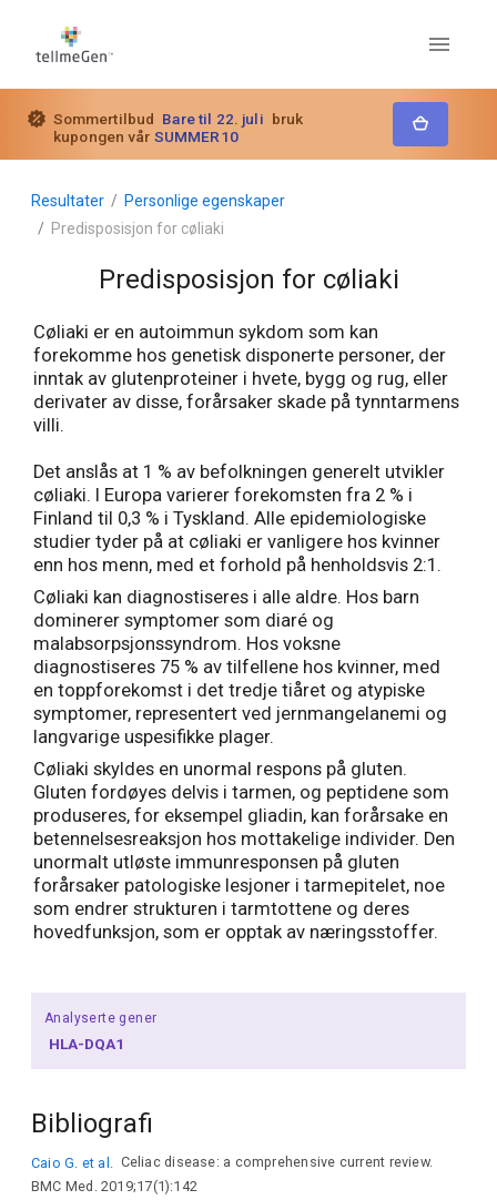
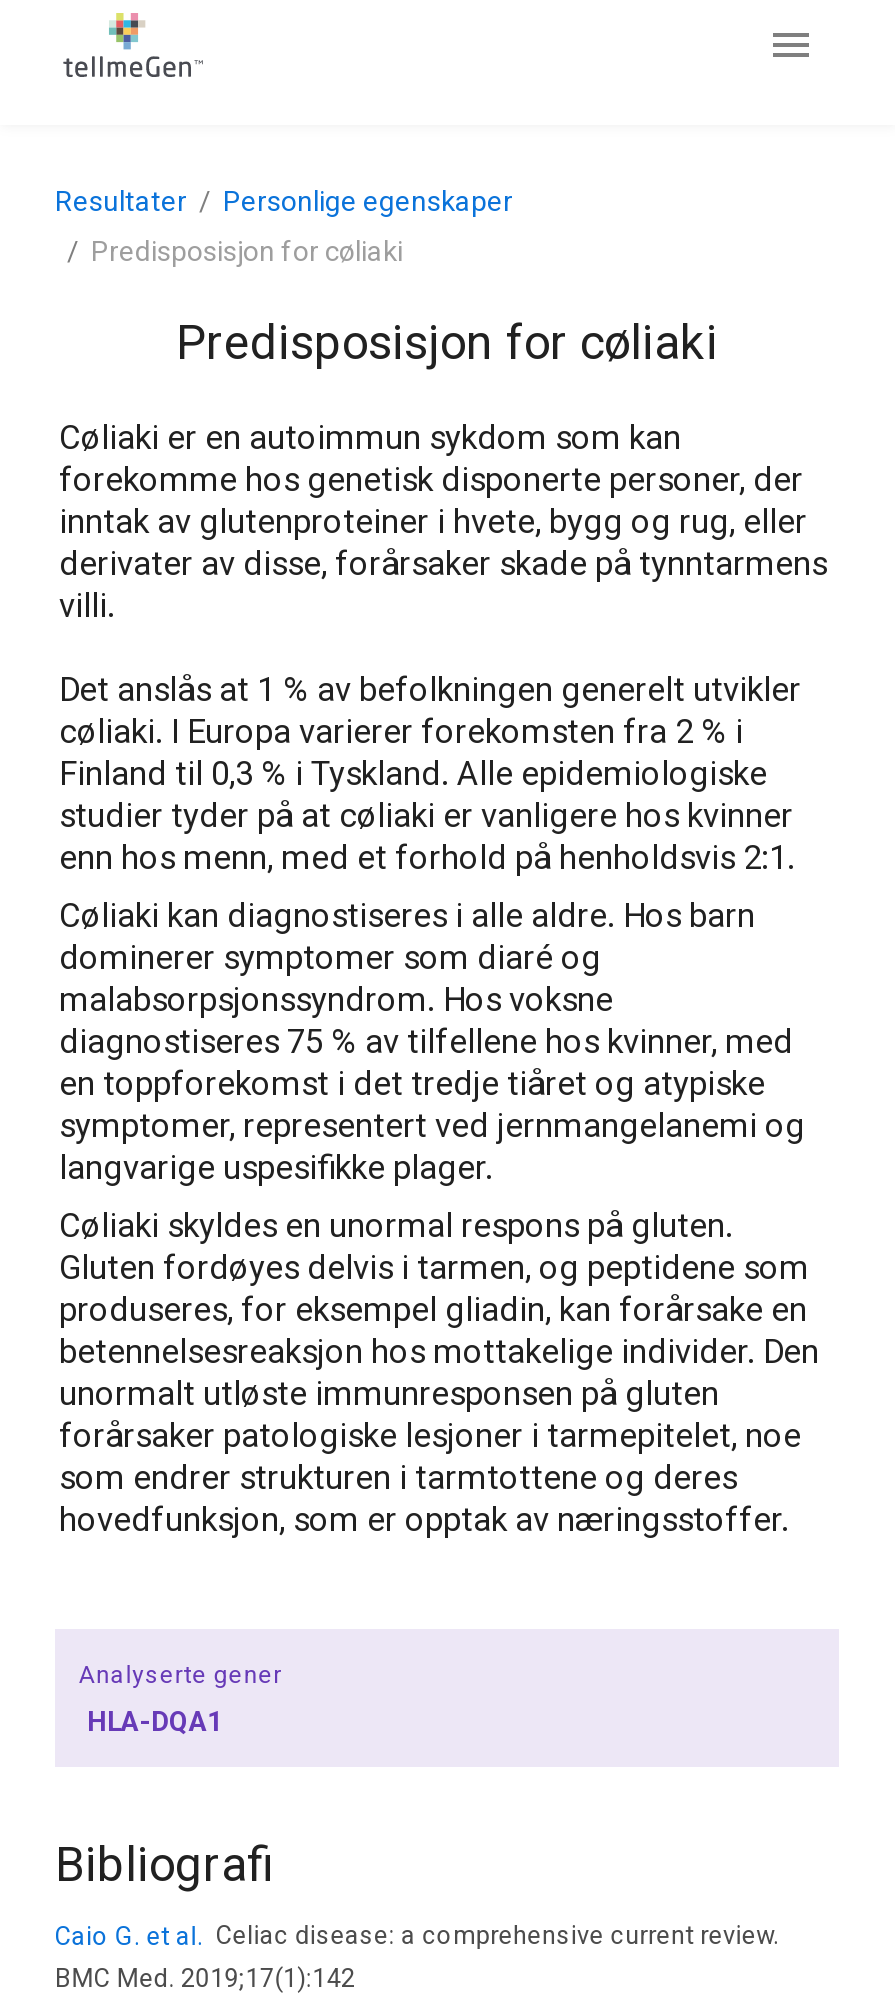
[3,88,494,161] [image] | Sommertilbud Bare til 22. juli bruk | kupongen vår SUMMER10 -> none

